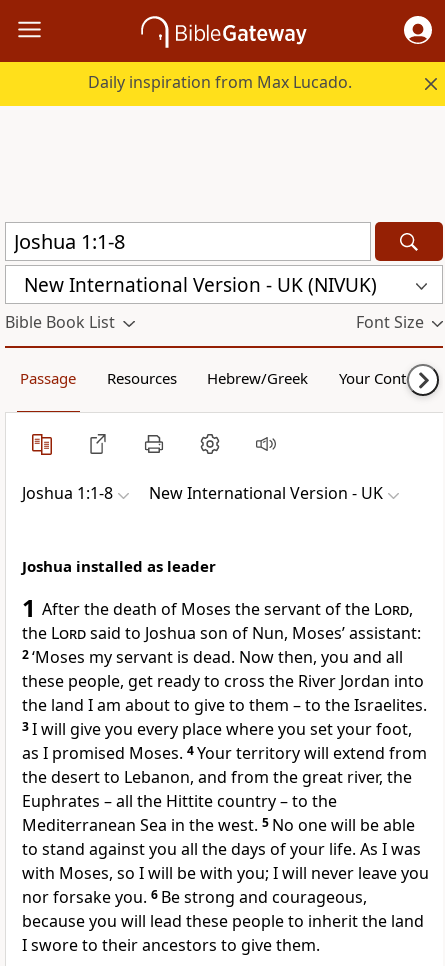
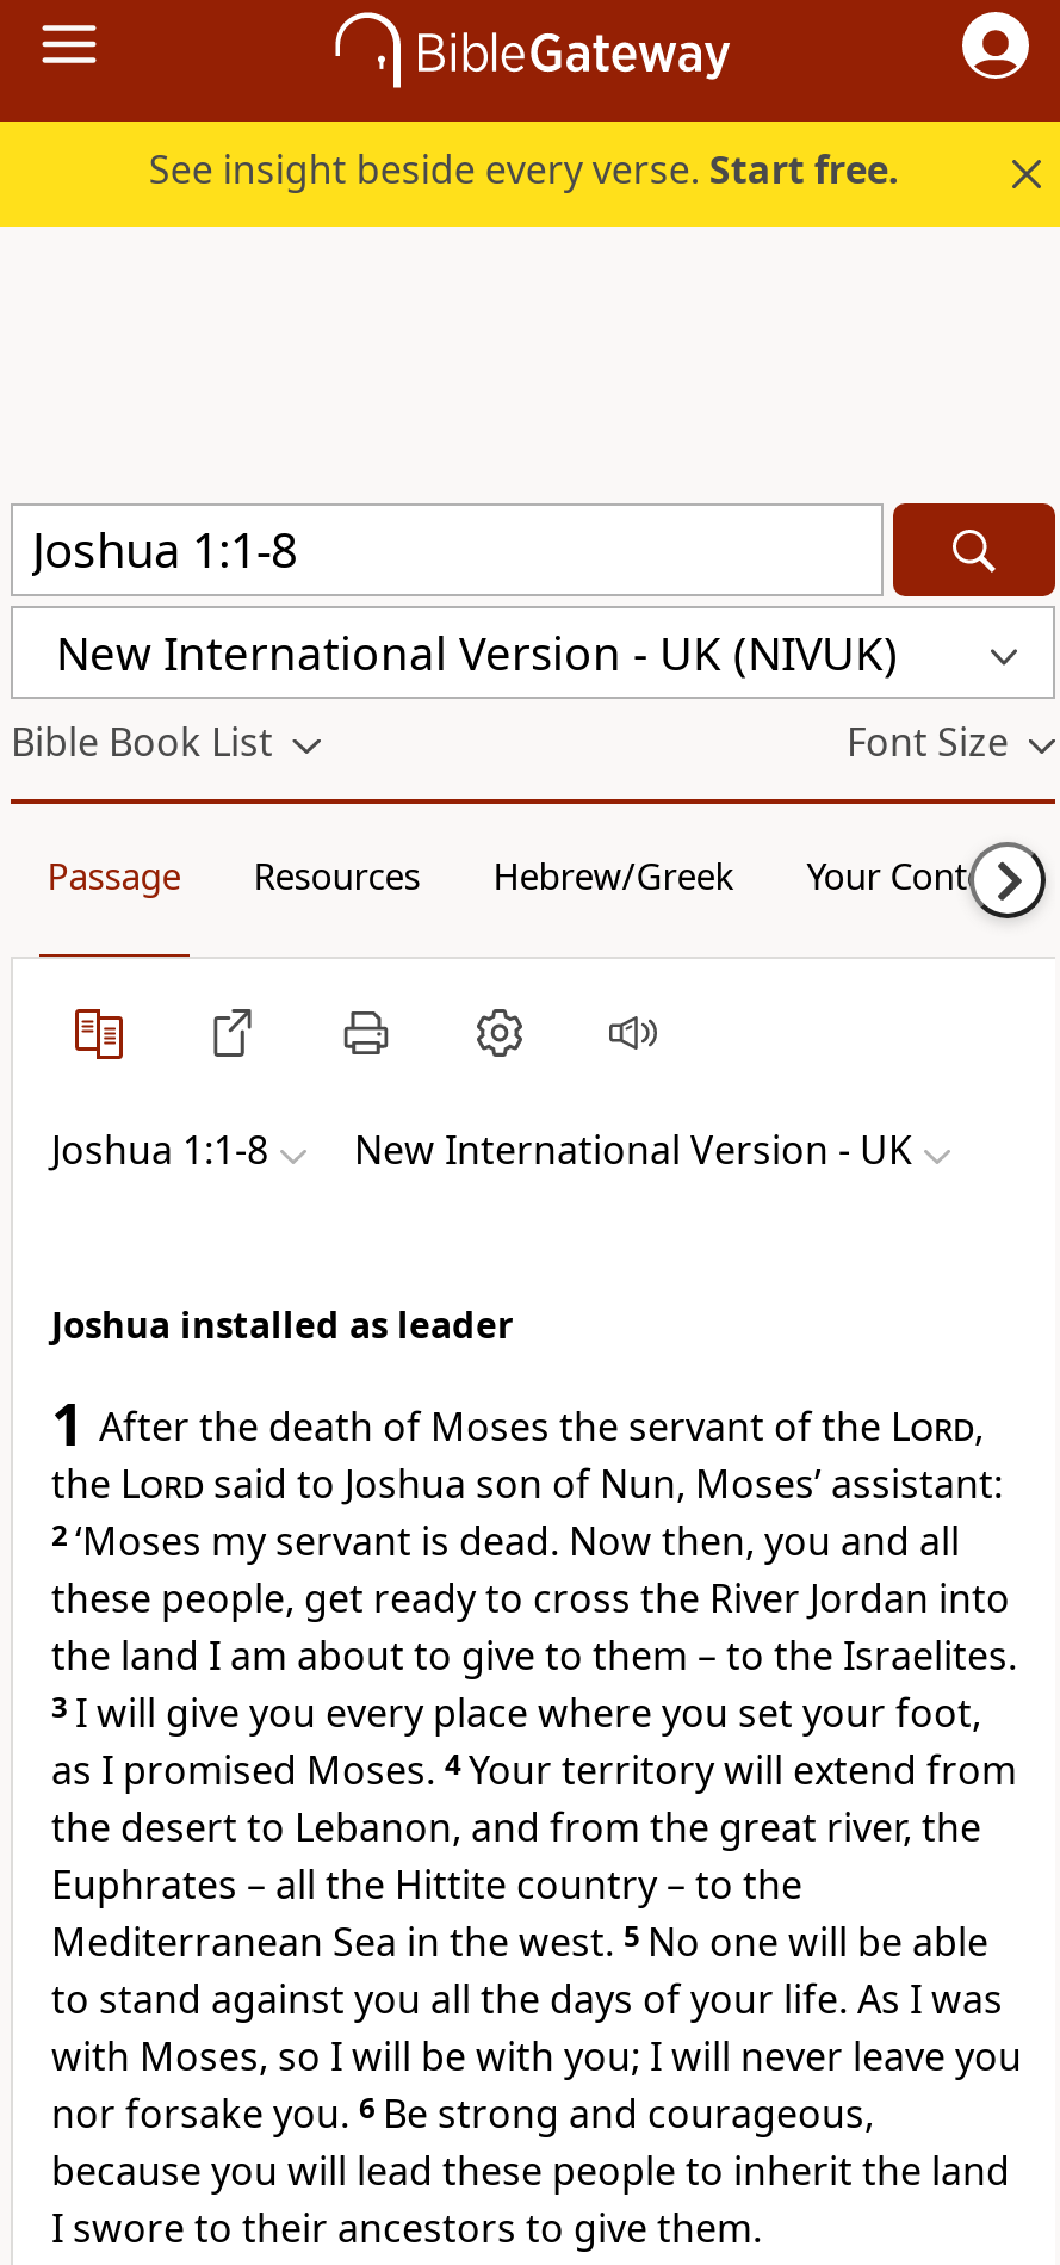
[88,71,352,93] Daily inspiration from Max Lucado. -> [149,143,900,196] See insight beside every verse. Start free.

